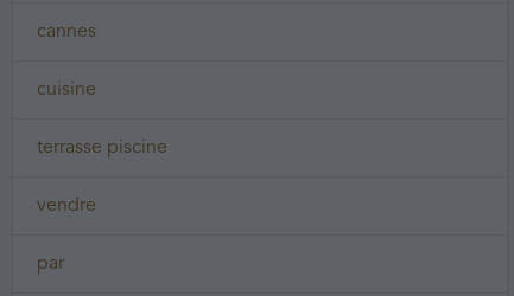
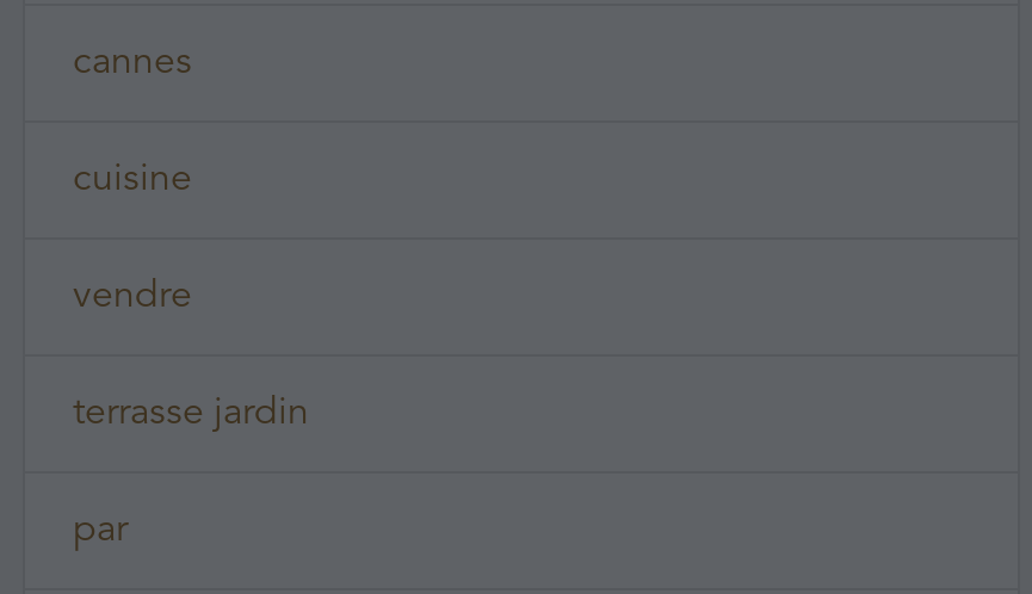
[37,139,167,157] terrasse piscine -> none
moved [37,197,96,215] -> [73,278,192,316]: vendre
none -> [73,395,309,433] terrasse jardin

